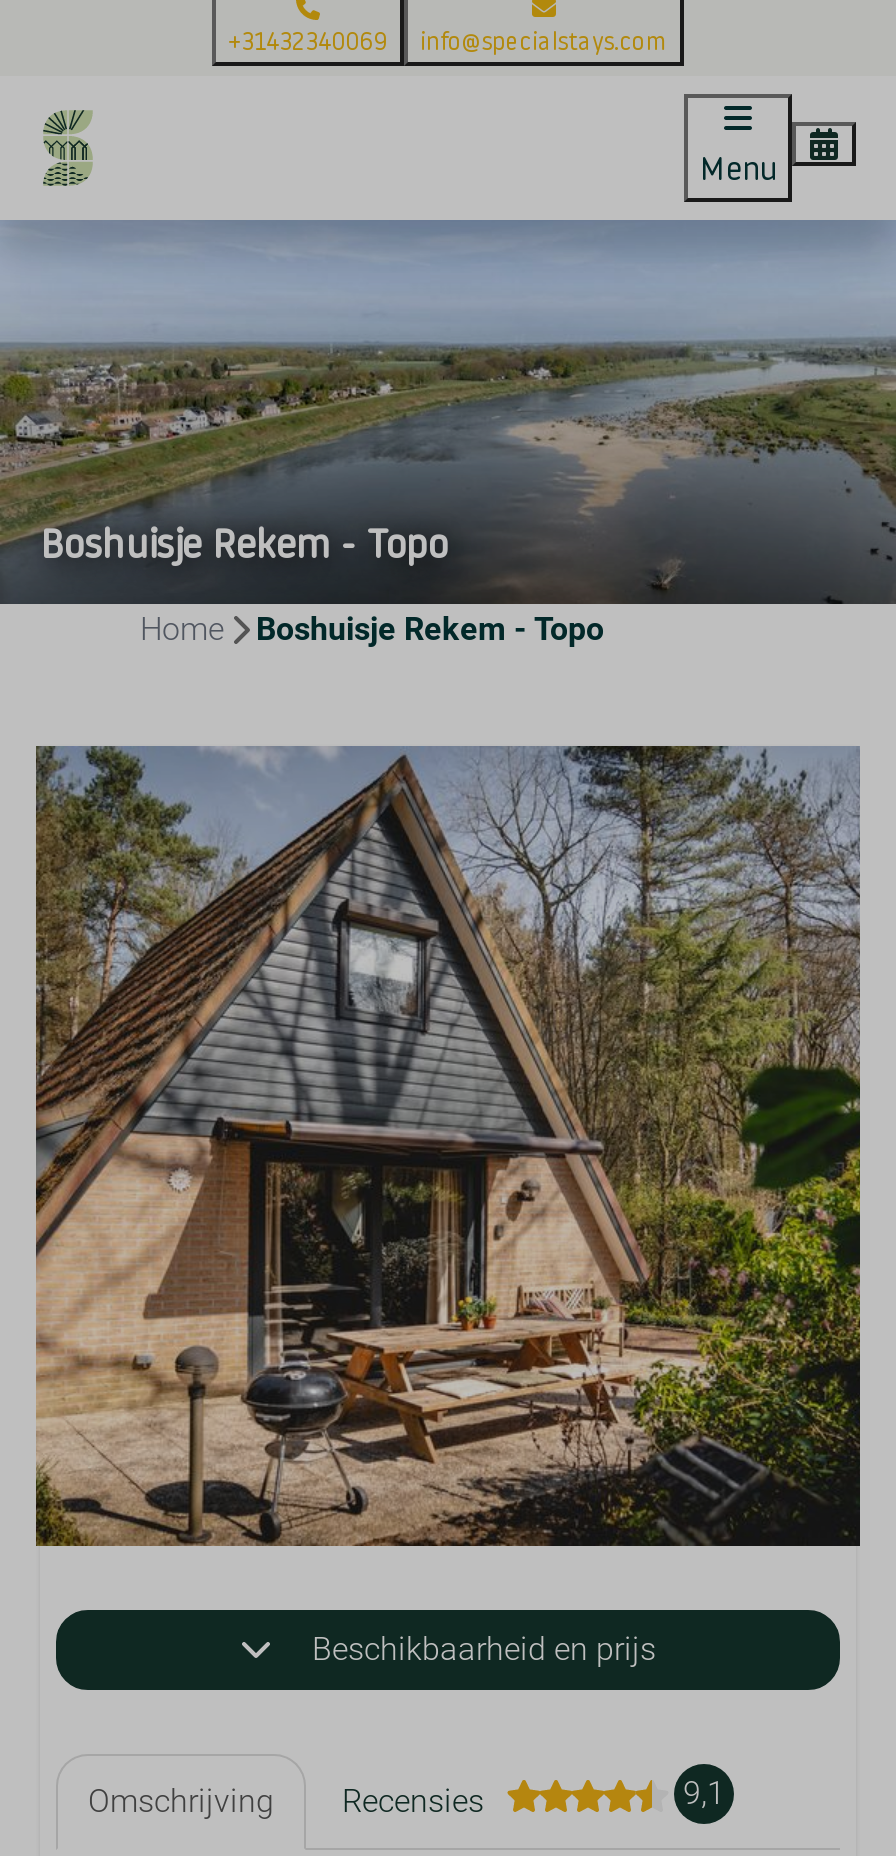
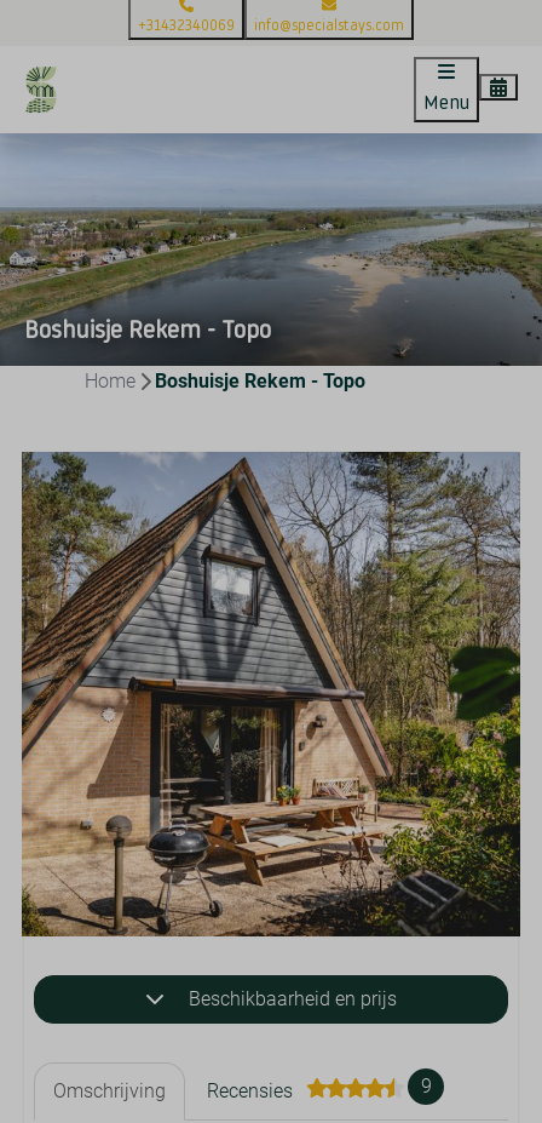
[683,1774,725,1812] 9,1 -> [420,1075,431,1098] 9

